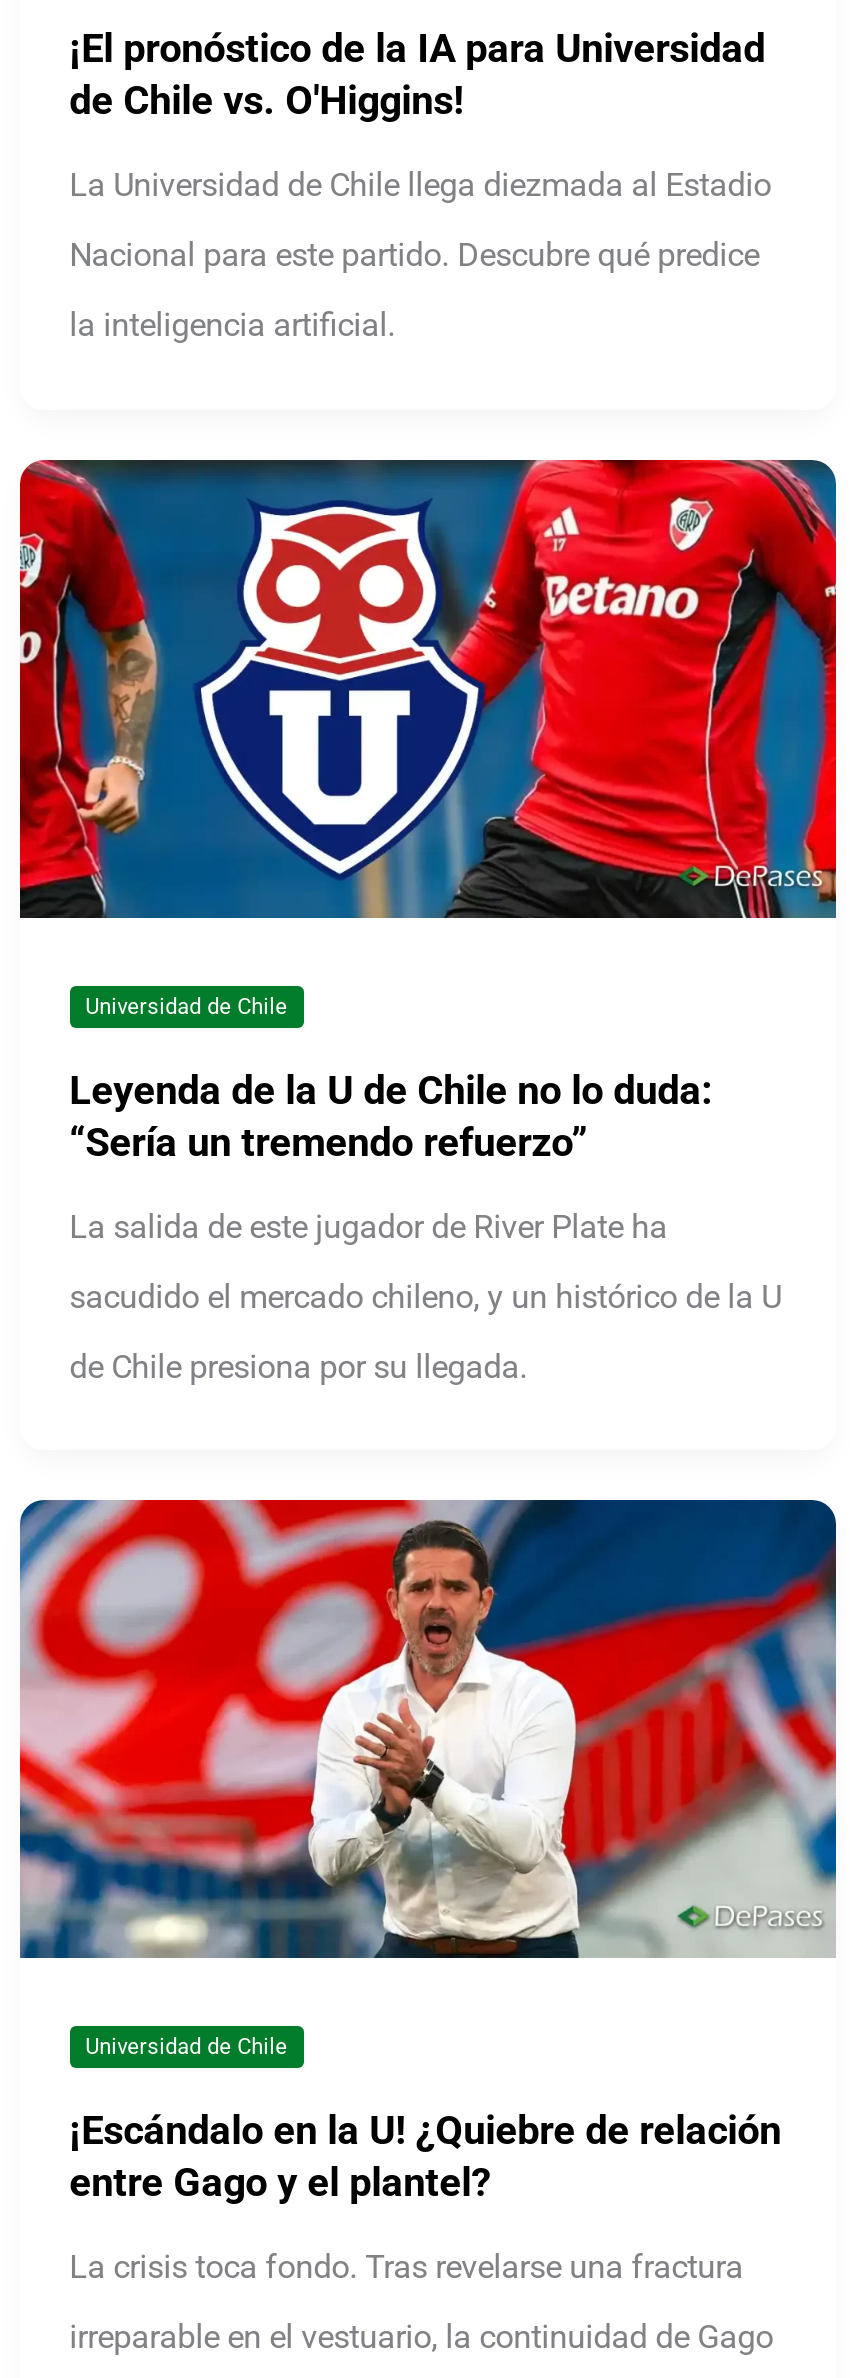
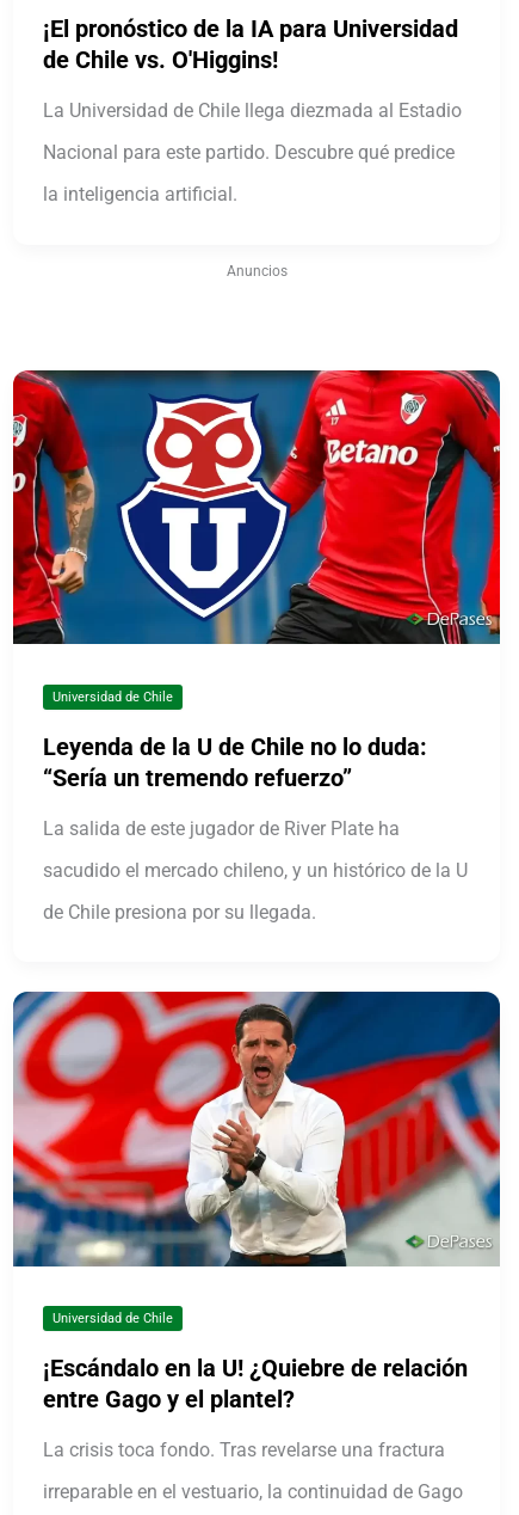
none -> [226,263,287,280] Anuncios

